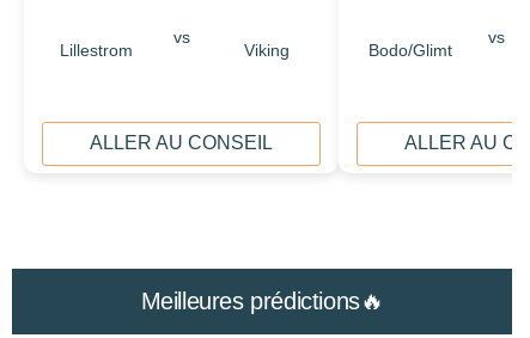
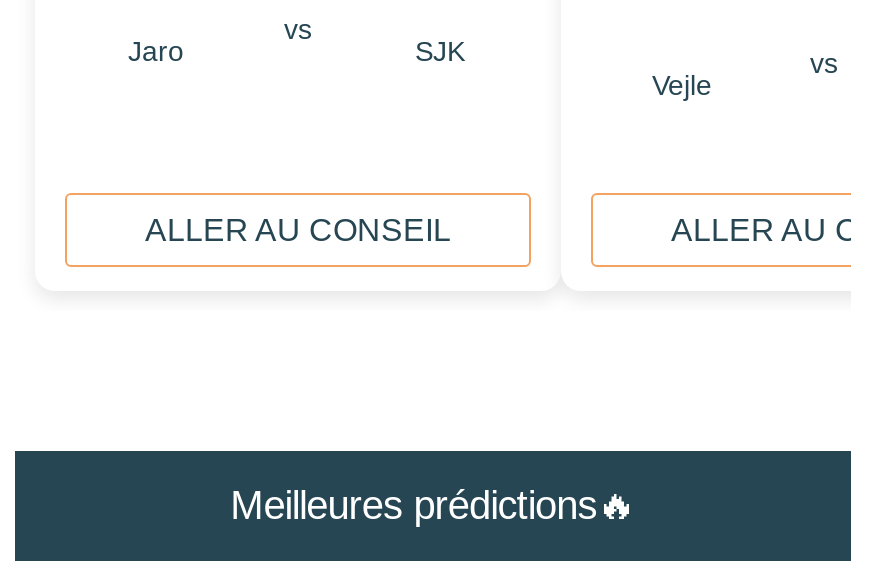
[60,40,133,59] Lillestrom -> [128,34,184,66] Jaro
[243,40,289,59] Viking -> [415,34,465,66] SJK
[369,40,453,59] Bodo/Glimt -> [652,68,712,100] Vejle

